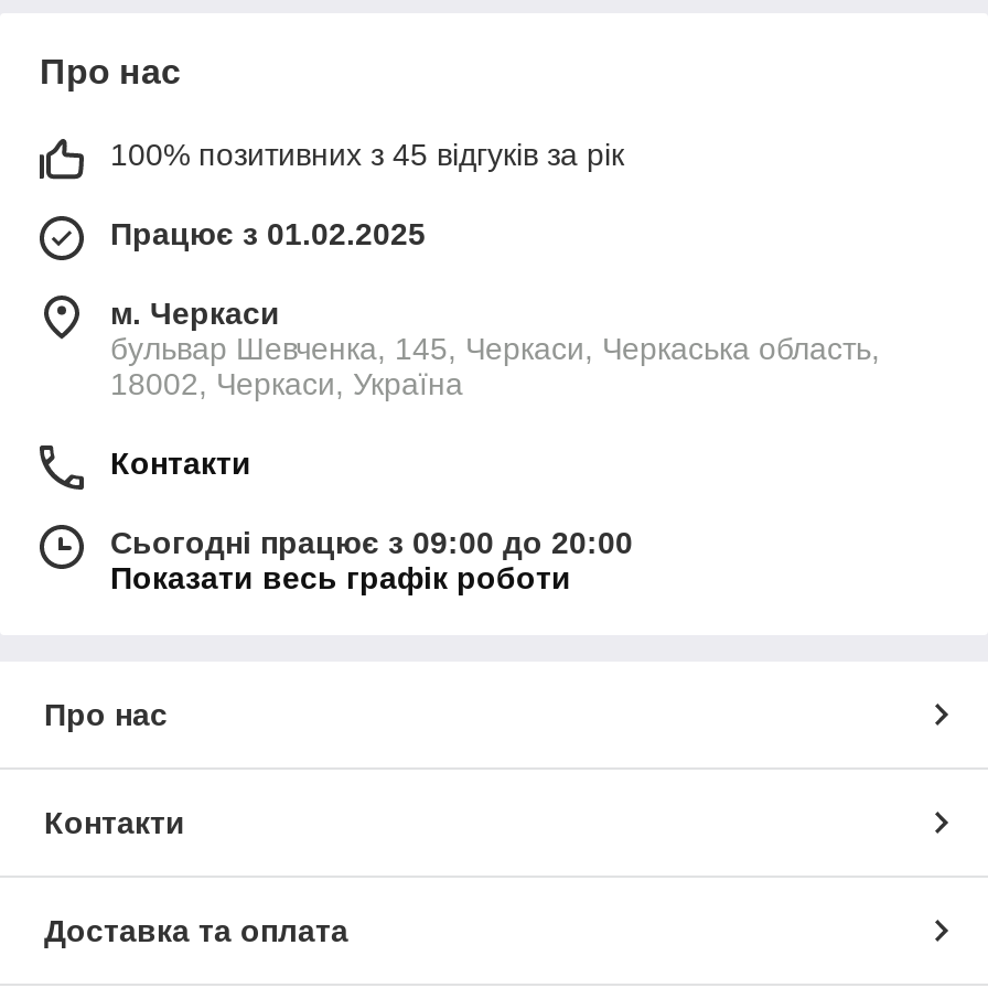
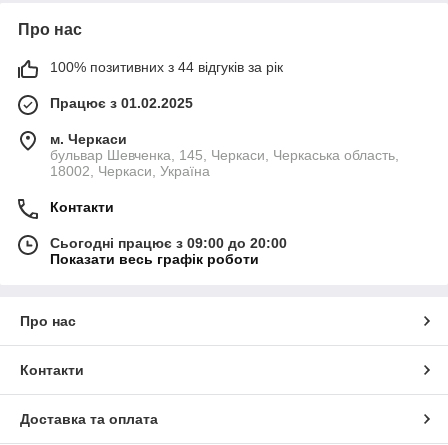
[110,138,624,173] 100% позитивних з 45 відгуків за рік -> [50,59,283,75] 100% позитивних з 44 відгуків за рік

